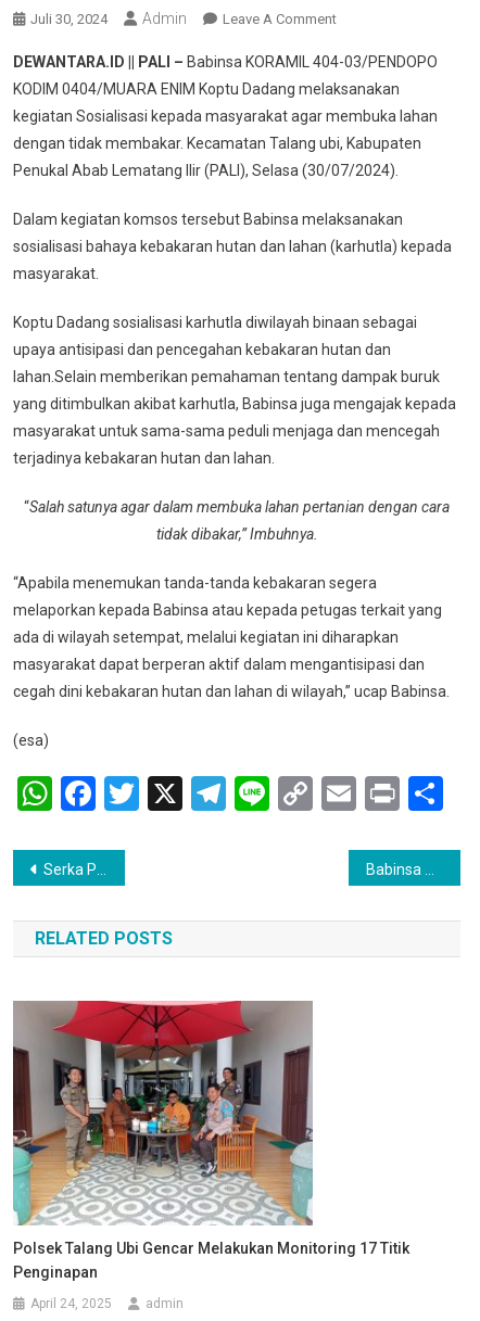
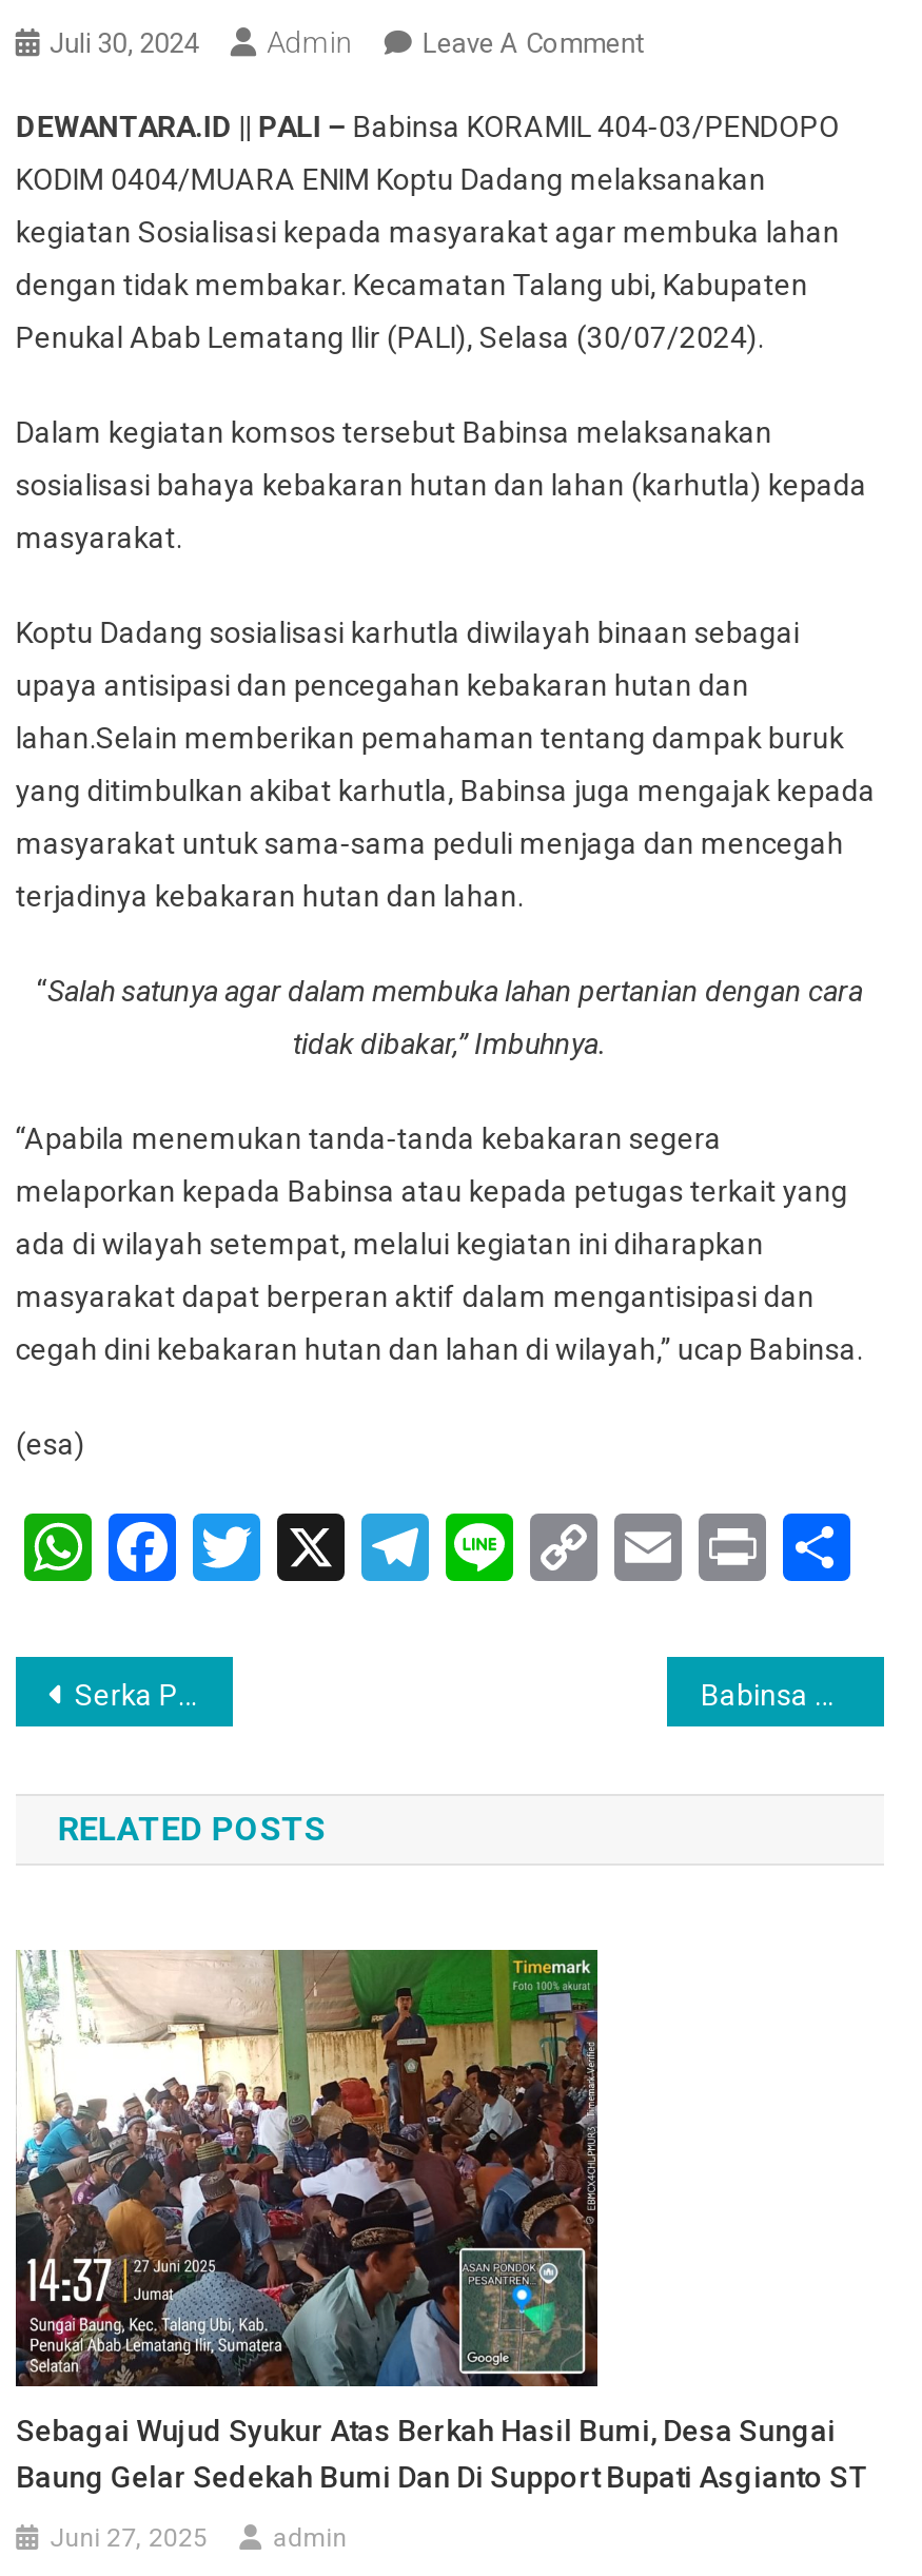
[12,1000,410,1281] [image] | Polsek Talang Ubi Gencar Melakukan Monitoring 17 Titik | Penginapan -> [14,1948,865,2494] [image] | Sebagai Wujud Syukur Atas Berkah Hasil Bumi, Desa Sungai | Baung Gelar Sedekah Bumi Dan Di Support Bupati Asgianto ST
[31,1296,112,1311] April 24, 2025 -> [50,2524,208,2553] Juni 27, 2025

